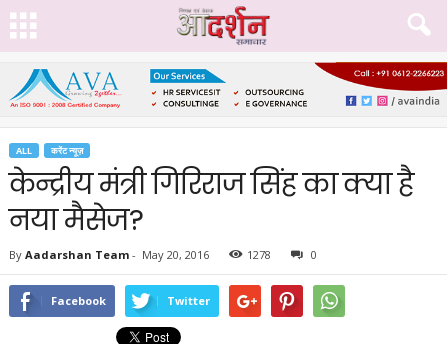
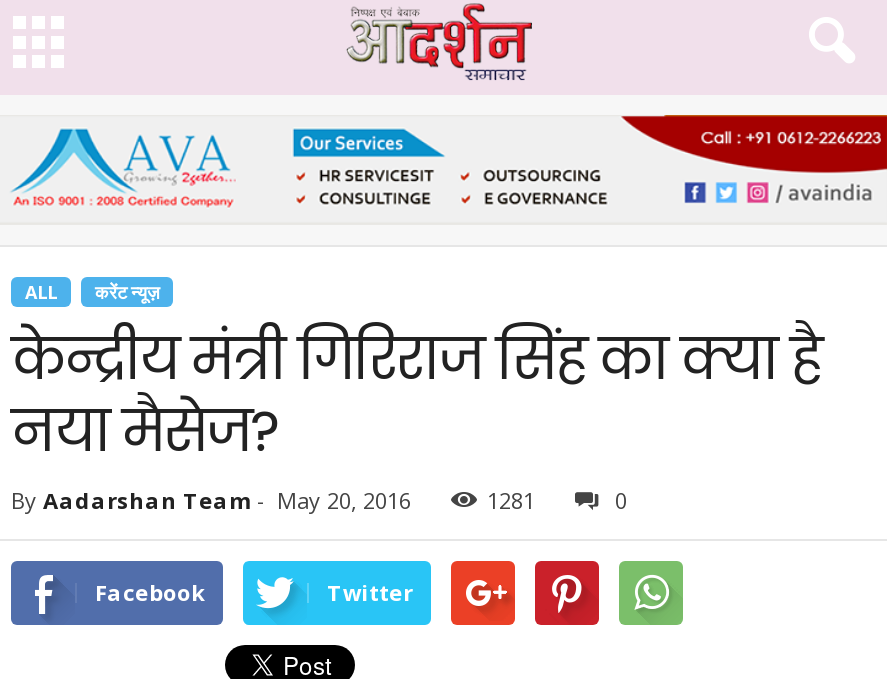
[247,247,271,262] 1278 -> [487,485,535,515] 1281

